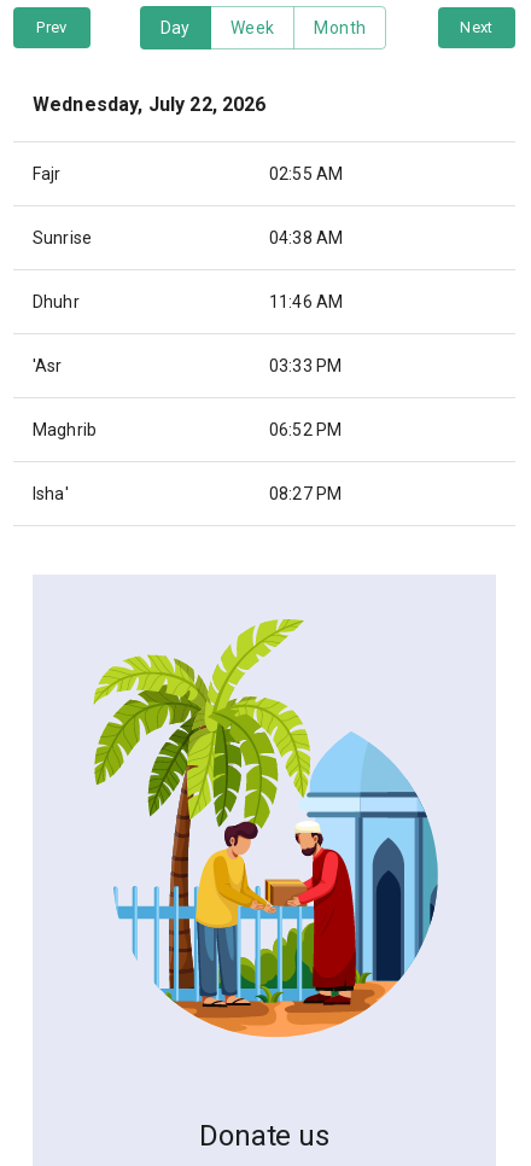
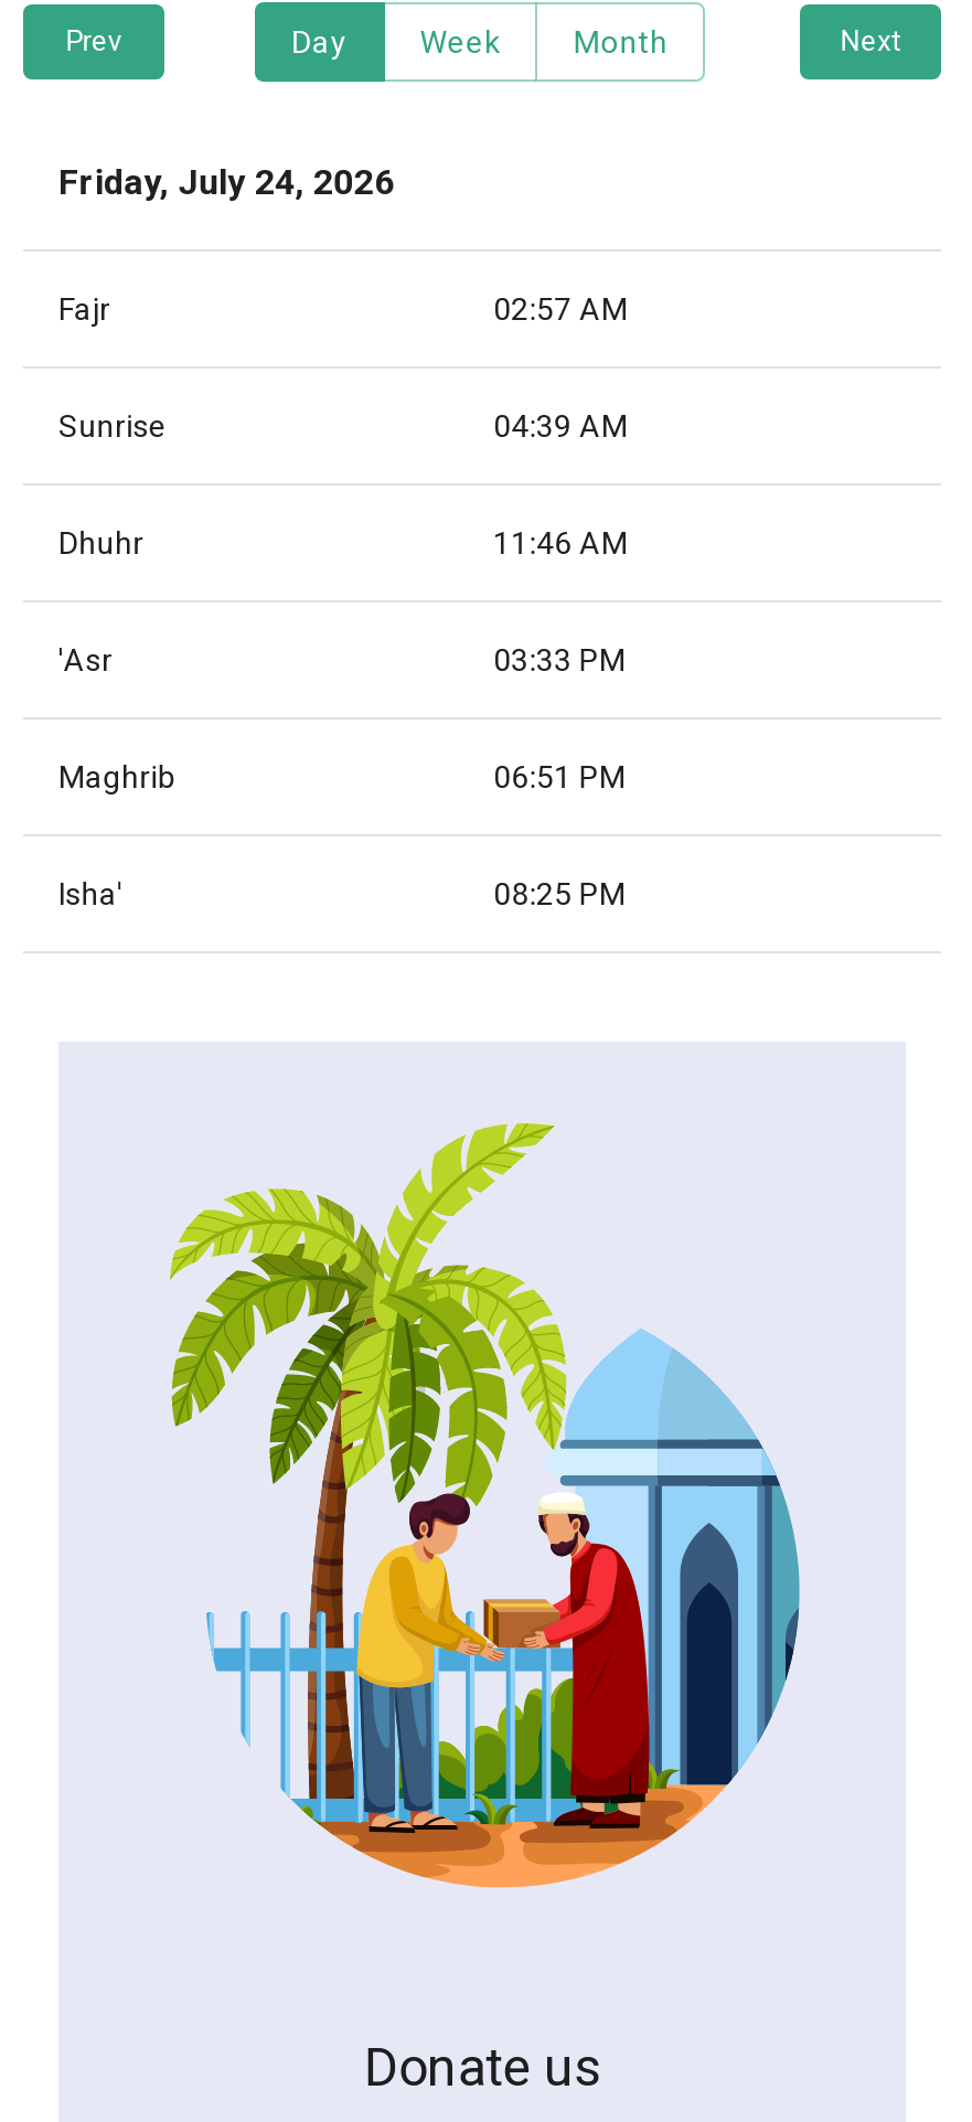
[33,93,266,116] Wednesday, July 22, 2026 -> [58,161,394,203] Friday, July 24, 2026
[269,164,343,183] 02:55 AM -> [493,291,628,327] 02:57 AM
[269,228,343,247] 04:38 AM -> [493,408,628,444] 04:39 AM
[269,420,342,439] 06:52 PM -> [493,759,626,795] 06:51 PM
[269,484,342,503] 08:27 PM -> [493,876,626,911] 08:25 PM

